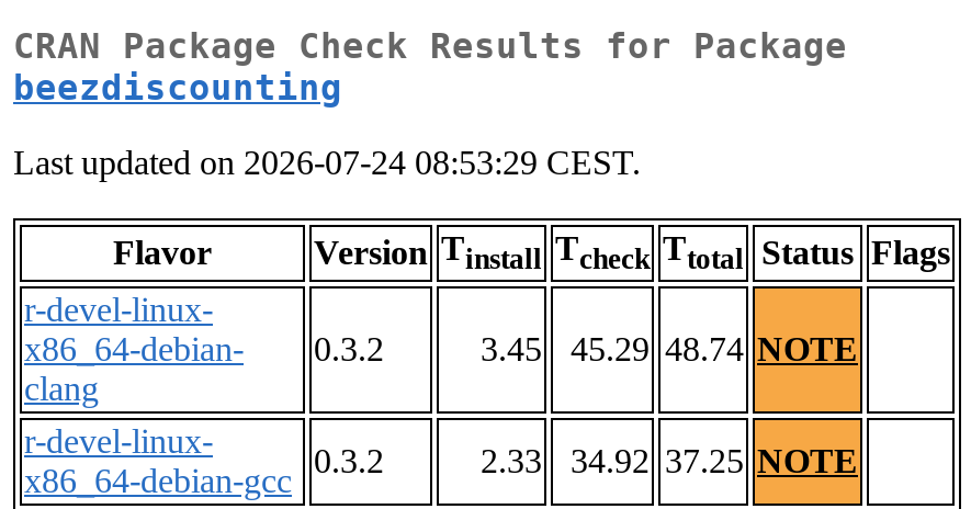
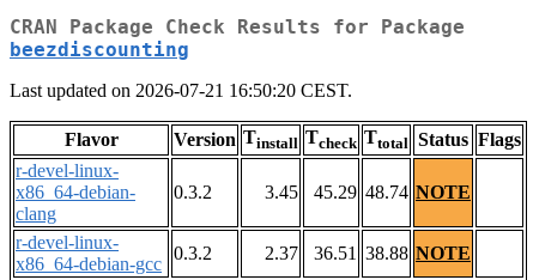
[13,144,641,182] Last updated on 2026-07-24 08:53:29 CEST. -> [10,81,352,101] Last updated on 2026-07-21 16:50:20 CEST.
[481,443,542,480] 2.33 -> [265,243,298,264] 2.37
[571,443,858,480] 34.92 37.25 NOTE -> [314,243,471,264] 36.51 38.88 NOTE

